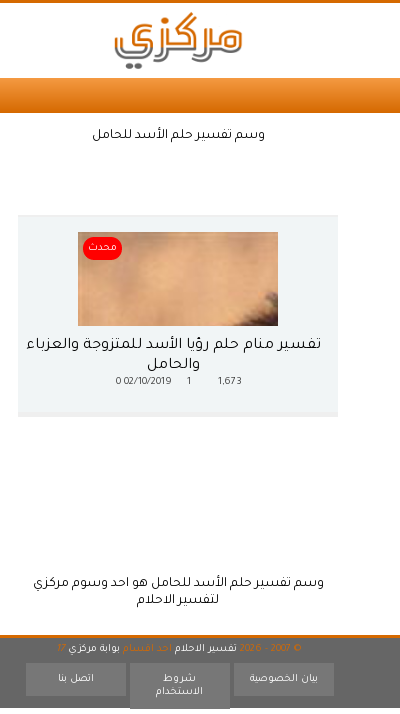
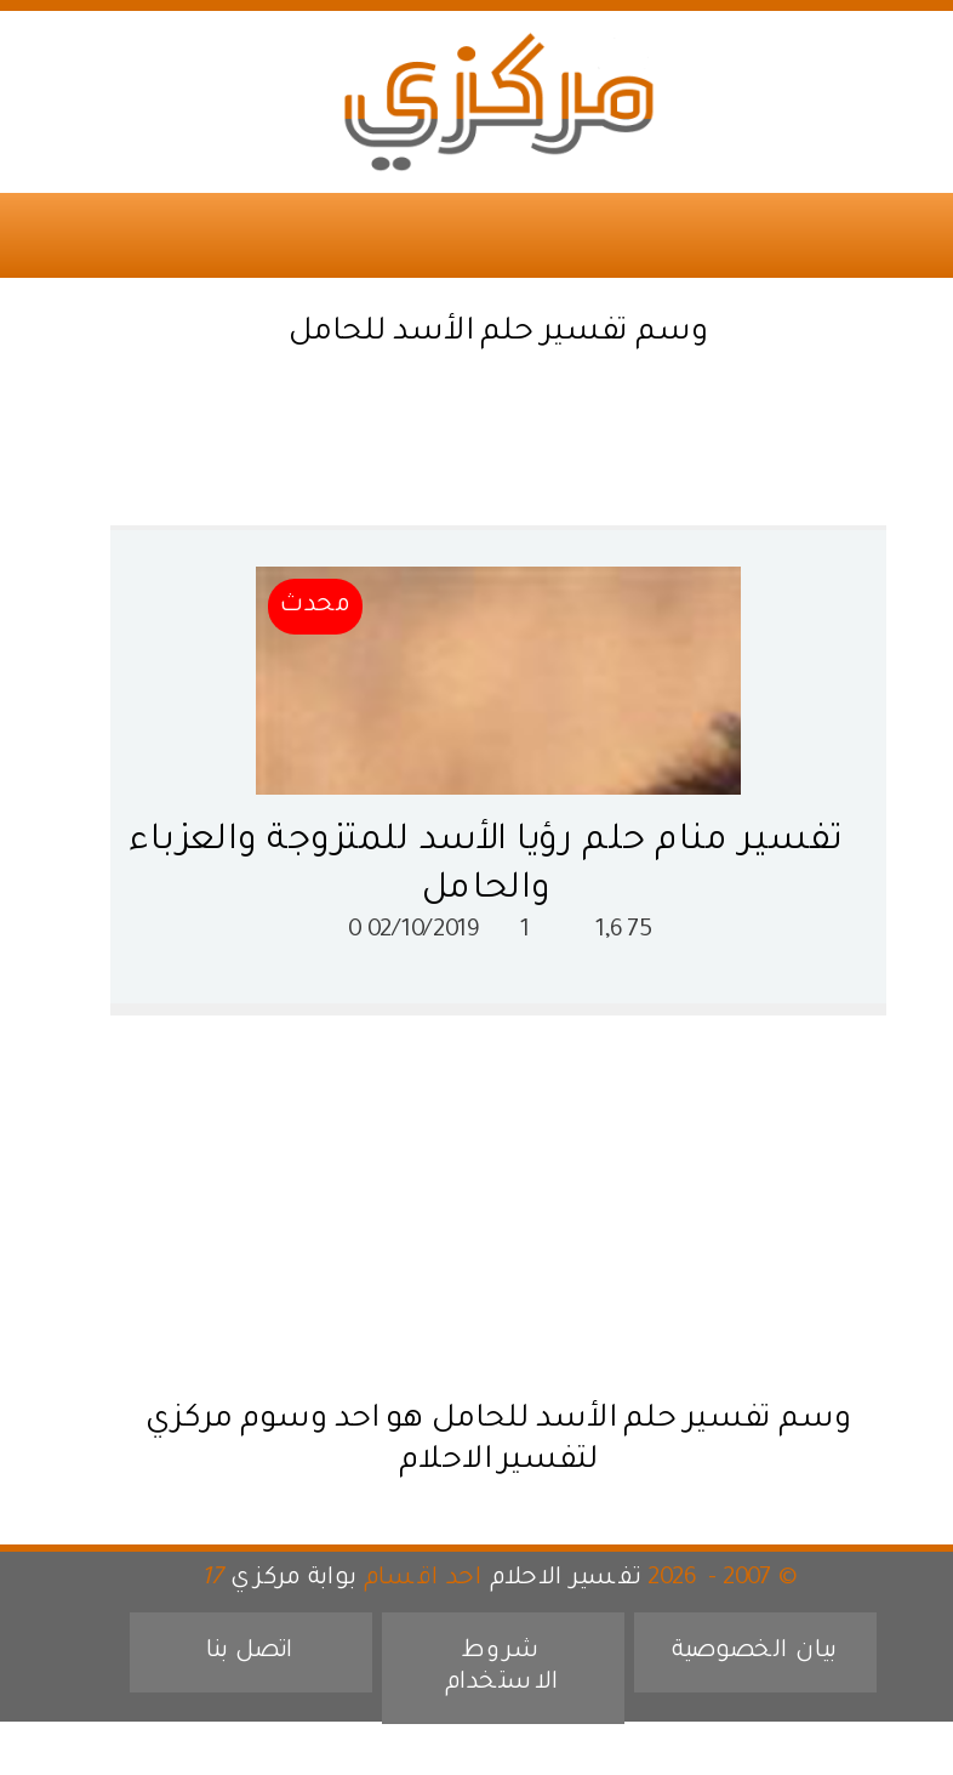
[218,377,242,388] 1,673 -> [595,918,654,945] 1,675

